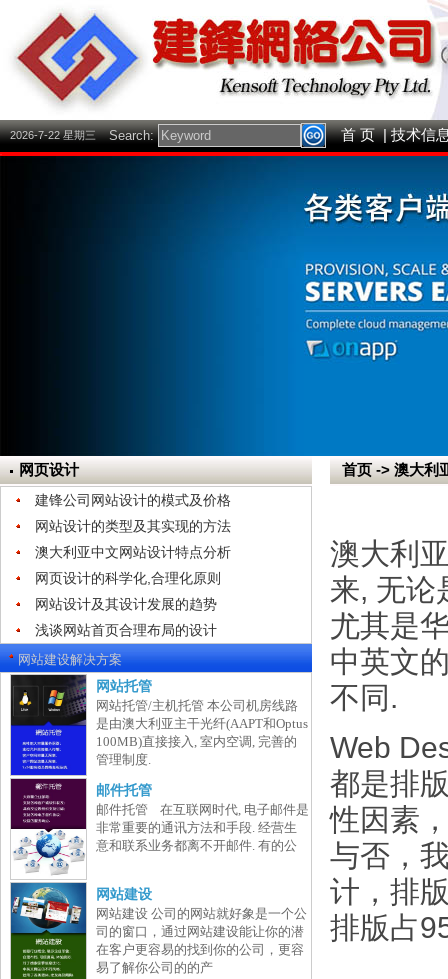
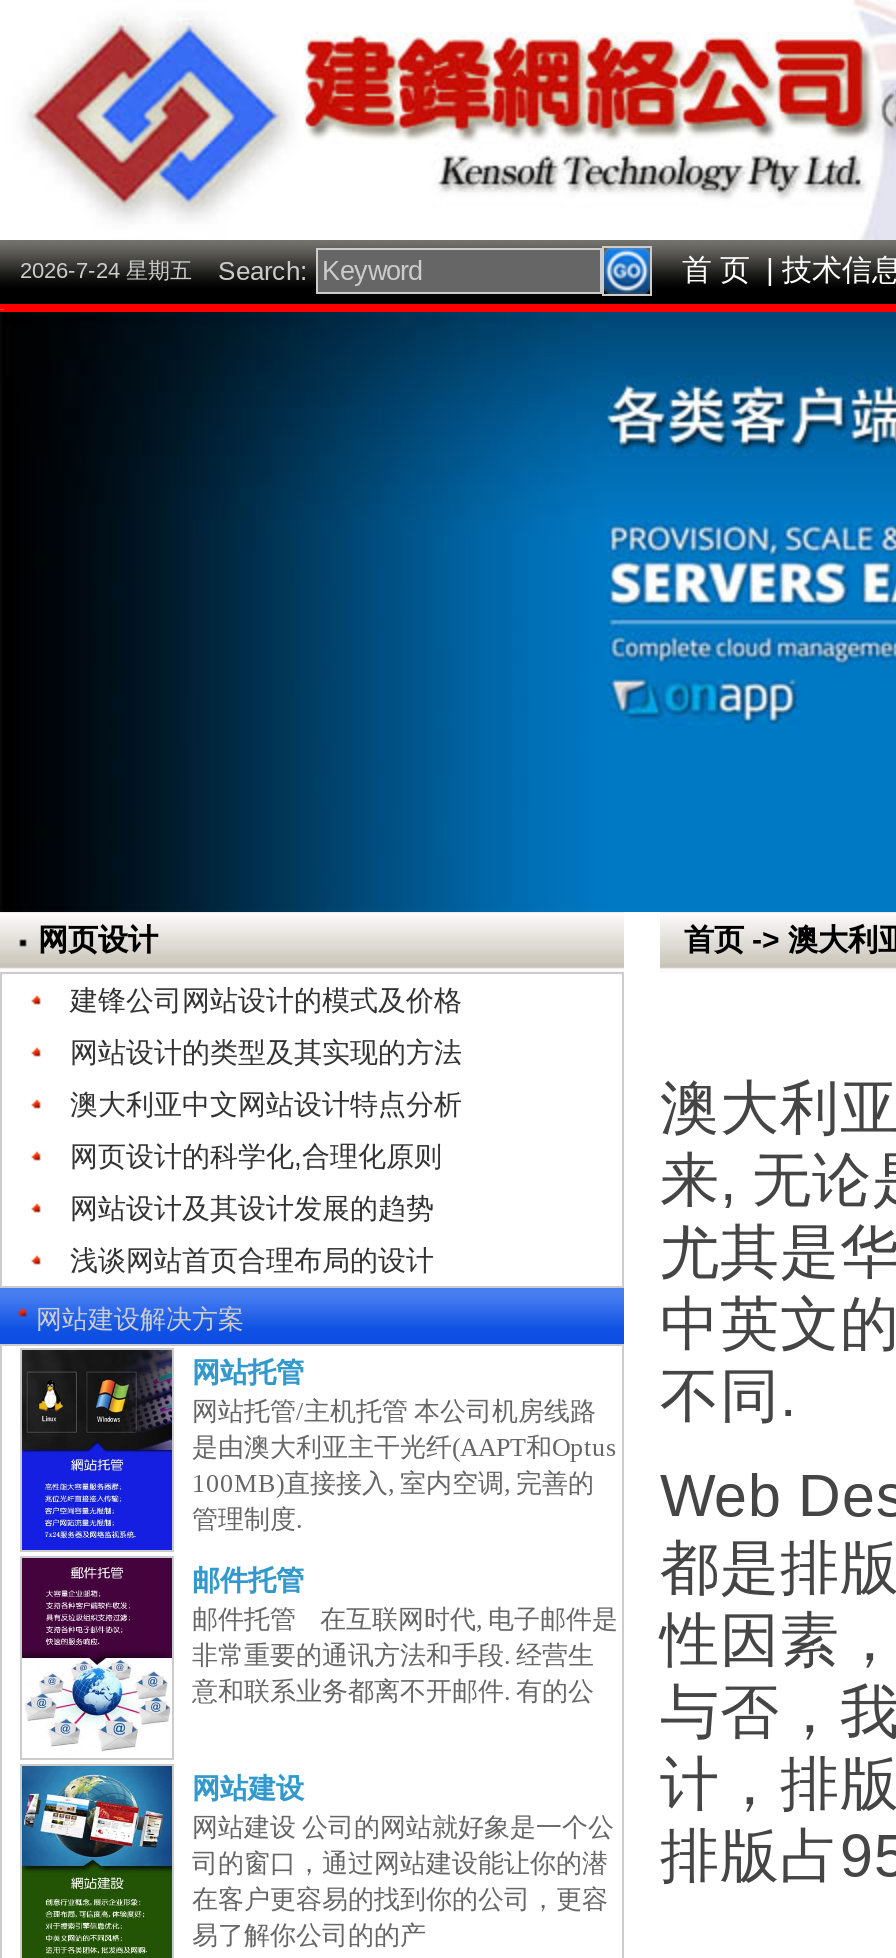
[10,128,158,143] 2026-7-22 星期三 Search: -> [20,256,316,286] 2026-7-24 星期五 Search:

